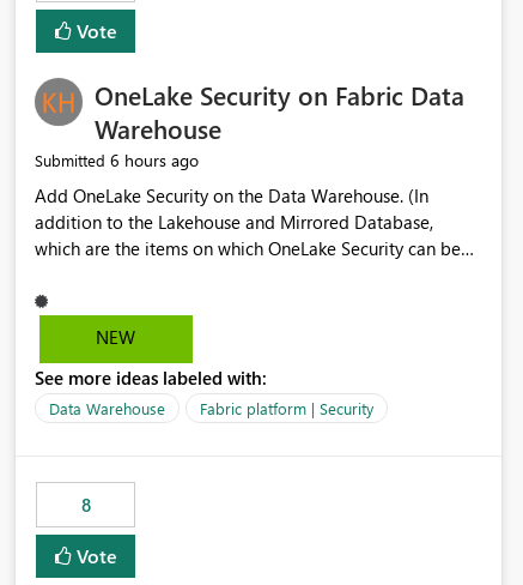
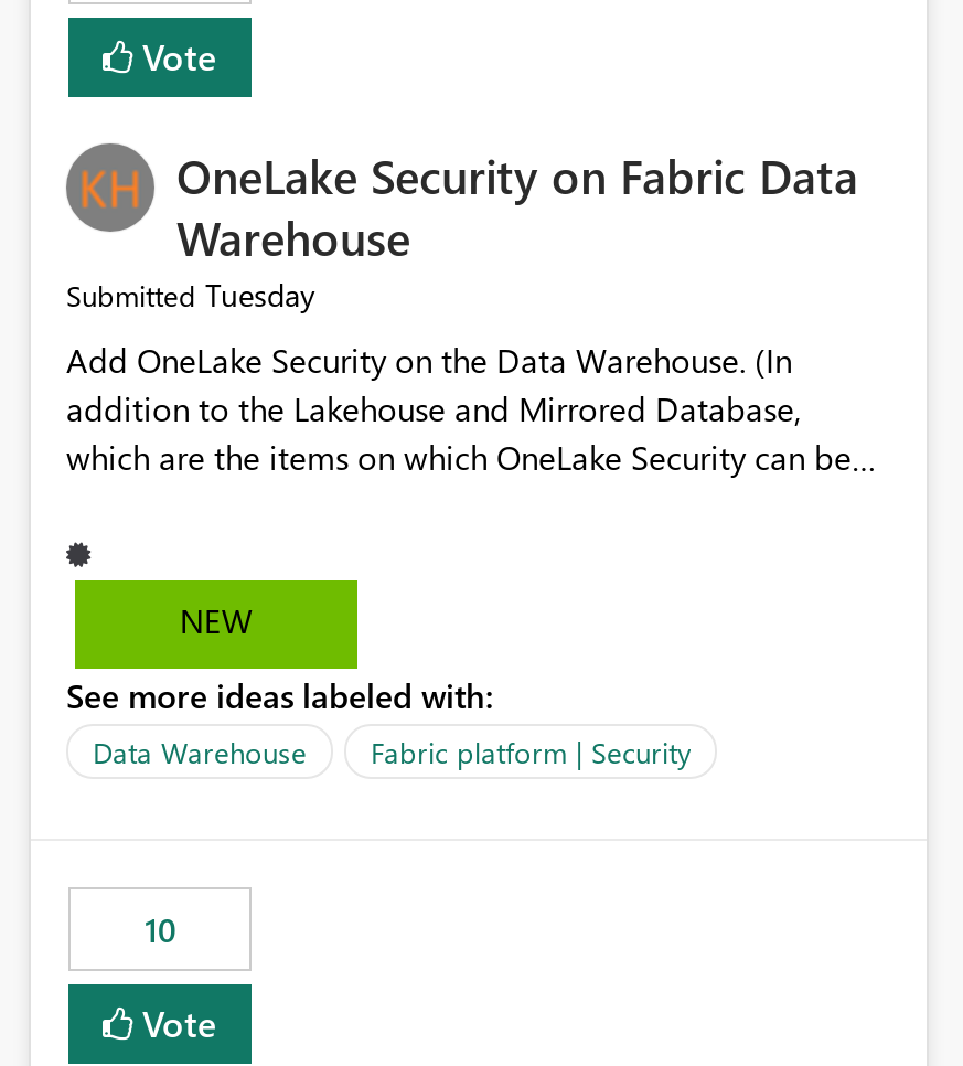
[35,149,199,172] Submitted 6 hours ago -> [66,275,315,316] Submitted Tuesday
[81,493,90,517] 8 -> [145,908,175,952] 10

